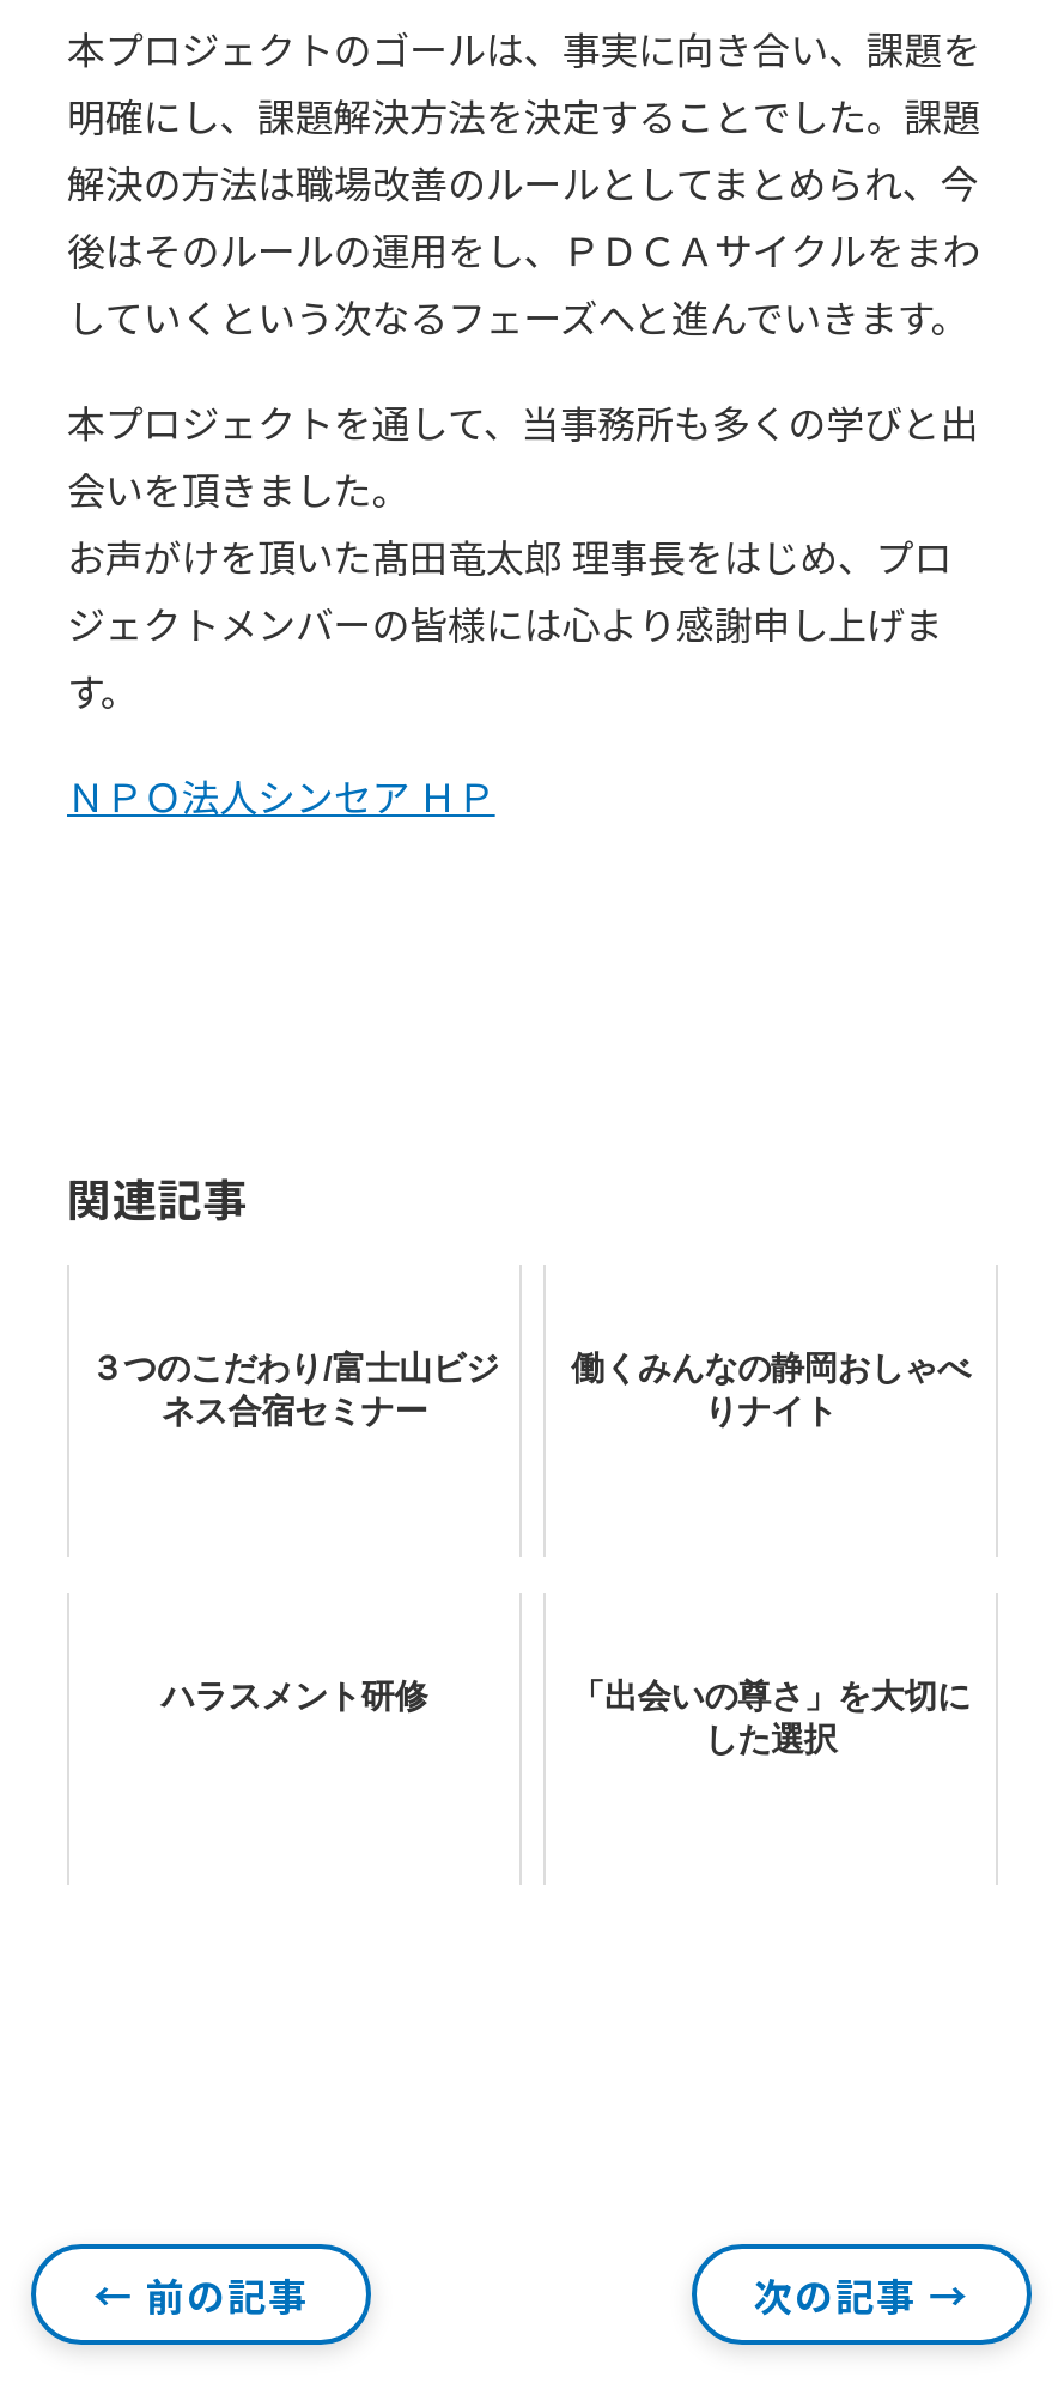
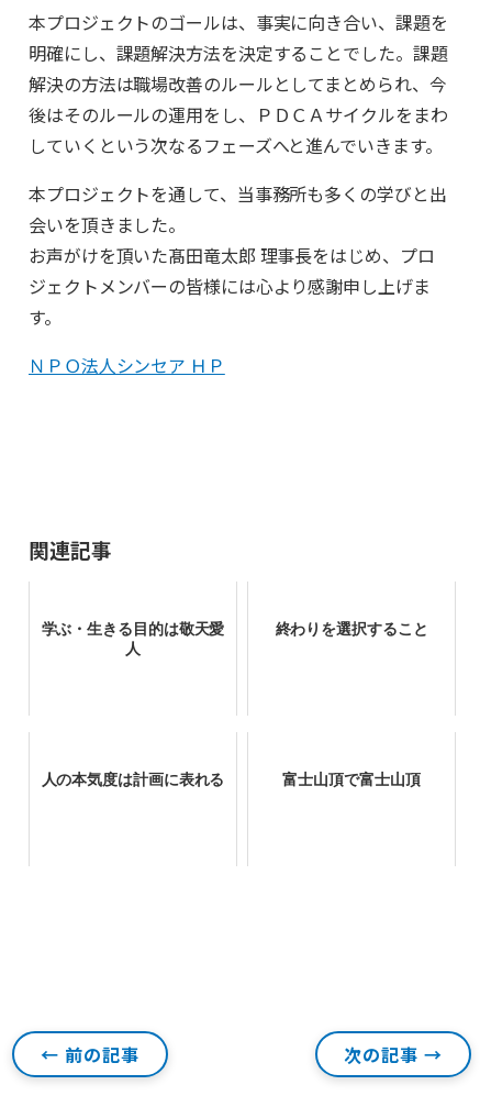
[90,1348,499,1429] ３つのこだわり/富士山ビジ | ネス合宿セミナー -> [41,620,225,657] 学ぶ・生きる目的は敬天愛 | 人
[571,1348,970,1429] 働くみんなの静岡おしゃべ | りナイト -> [275,620,428,637] 終わりを選択すること
[161,1676,970,1757] ハラスメント研修 | 「出会いの尊さ」を大切に | した選択 -> [41,770,420,788] 人の本気度は計画に表れる | 富士山頂で富士山頂

